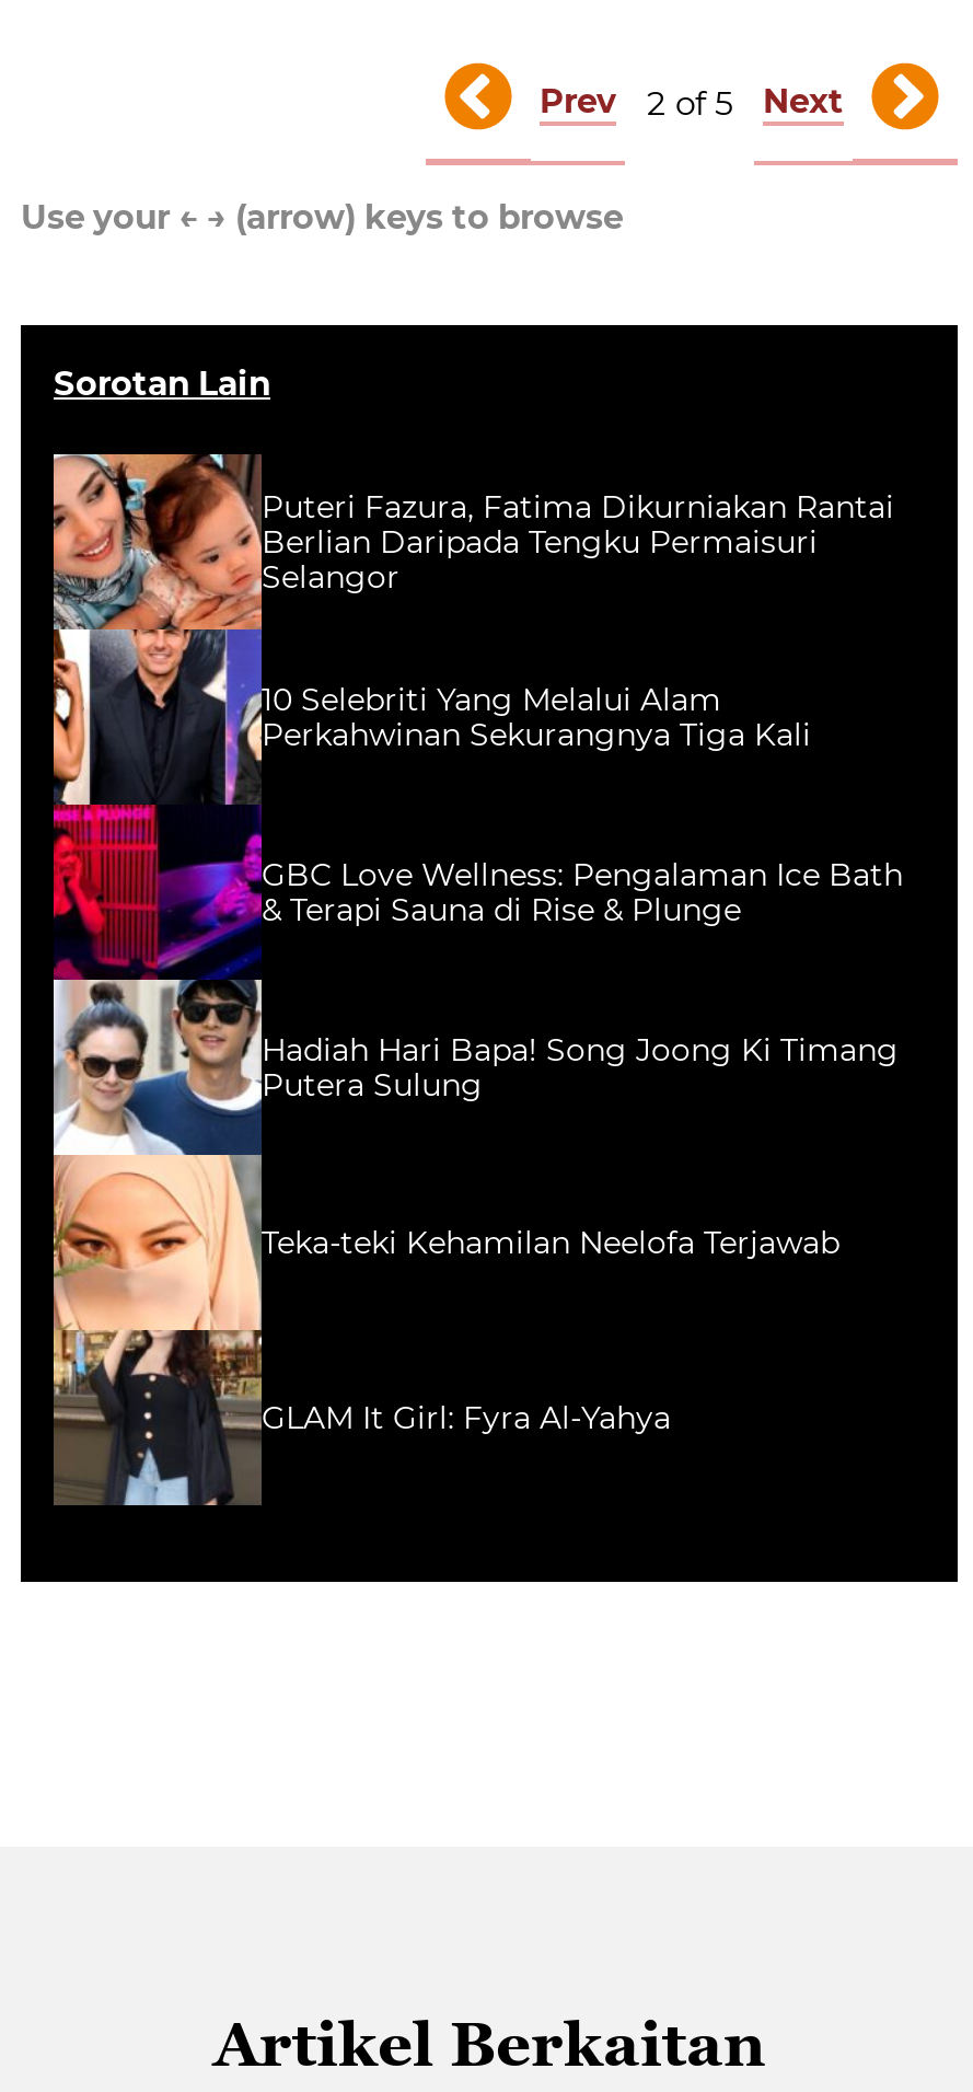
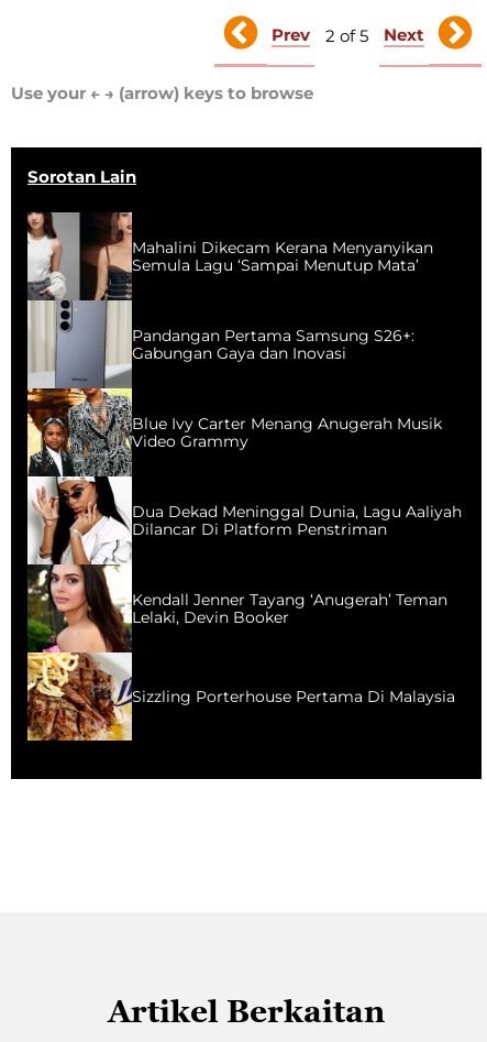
[51,452,894,1507] [image] | Puteri Fazura, Fatima Dikurniakan Rantai | Berlian Daripada Tengku Permaisuri | Selangor -> [26,212,433,742] [image] | Mahalini Dikecam Kerana Menyanyikan | Semula Lagu ‘Sampai Menutup Mata’
[262,680,811,754] 10 Selebriti Yang Melalui Alam | Perkahwinan Sekurangnya Tiga Kali -> [132,326,414,363] Pandangan Pertama Samsung S26+: | Gabungan Gaya dan Inovasi
[262,855,903,930] GBC Love Wellness: Pengalaman Ice Bath | & Terapi Sauna di Rise & Plunge -> [132,414,442,451] Blue Ivy Carter Menang Anugerah Musik | Video Grammy
[262,1030,899,1105] Hadiah Hari Bapa! Song Joong Ki Timang | Putera Sulung -> [132,502,462,539] Dua Dekad Meninggal Dunia, Lagu Aaliyah | Dilancar Di Platform Penstriman
[262,1223,839,1262] Teka-teki Kehamilan Neelofa Terjawab -> [132,590,447,627] Kendall Jenner Tayang ‘Anugerah’ Teman | Lelaki, Devin Booker
[262,1398,671,1438] GLAM It Girl: Fyra Al-Yahya -> [132,687,455,707] Sizzling Porterhouse Pertama Di Malaysia

